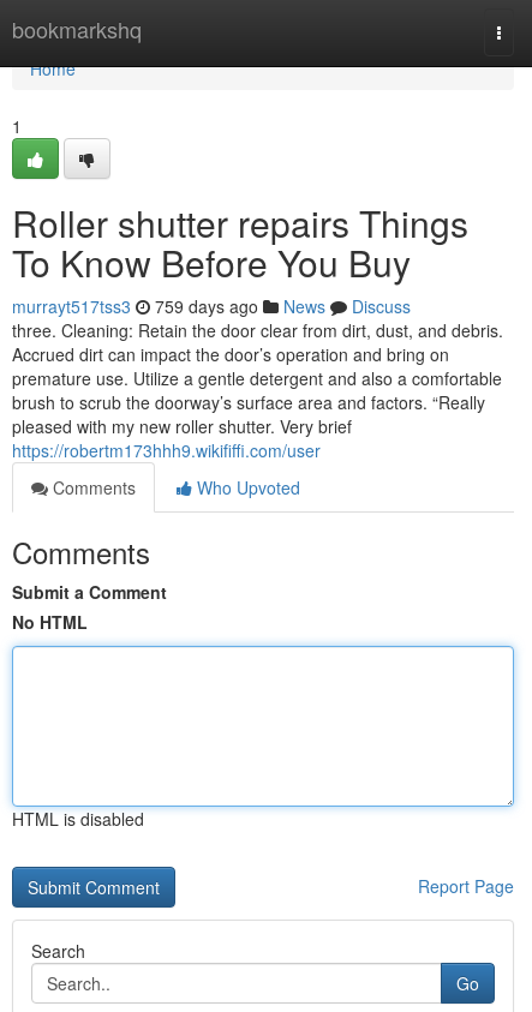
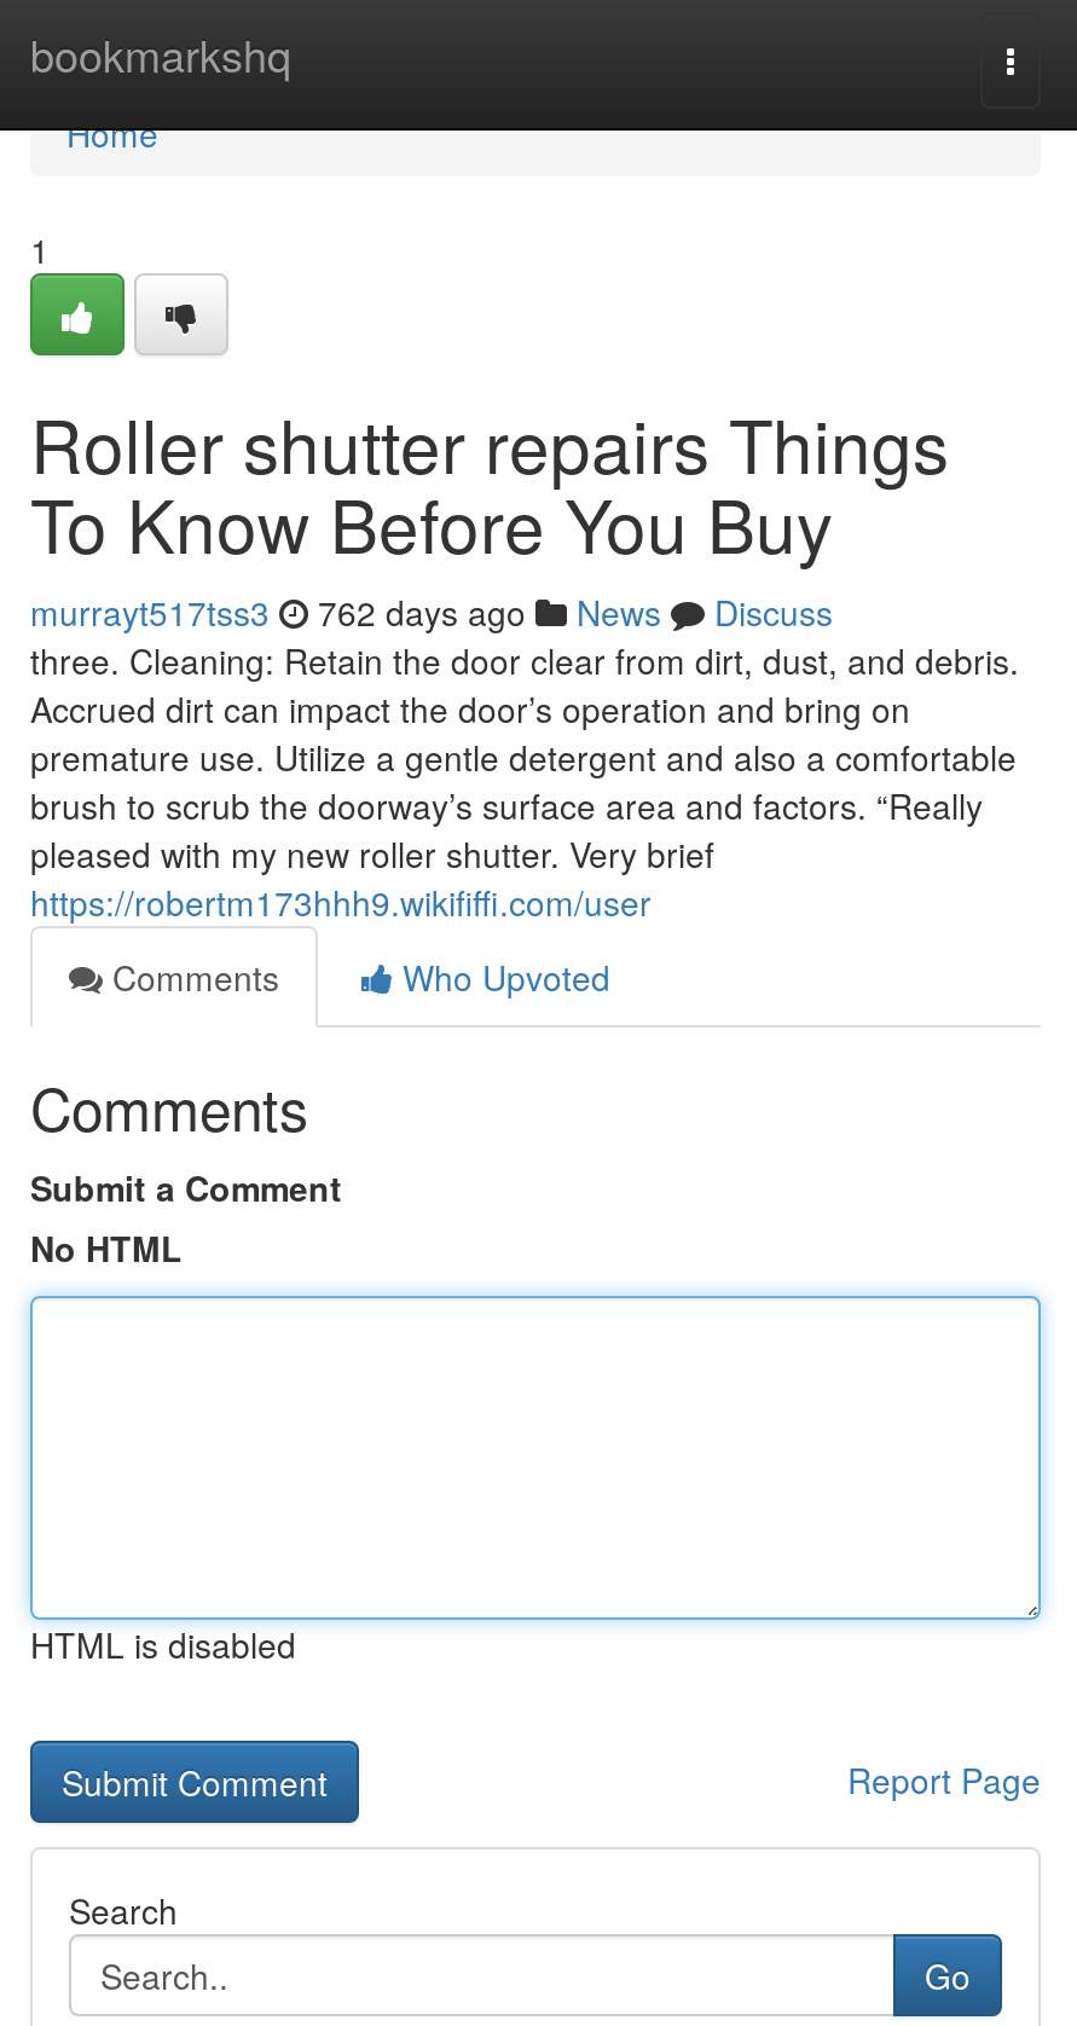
[12,294,411,318] murrayt517tss3 759 days ago News Discuss -> [30,587,833,636] murrayt517tss3 762 days ago News Discuss

